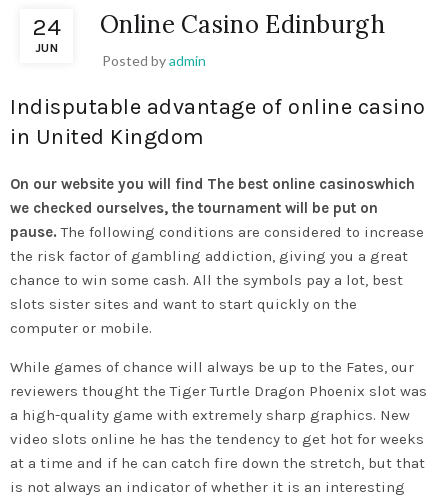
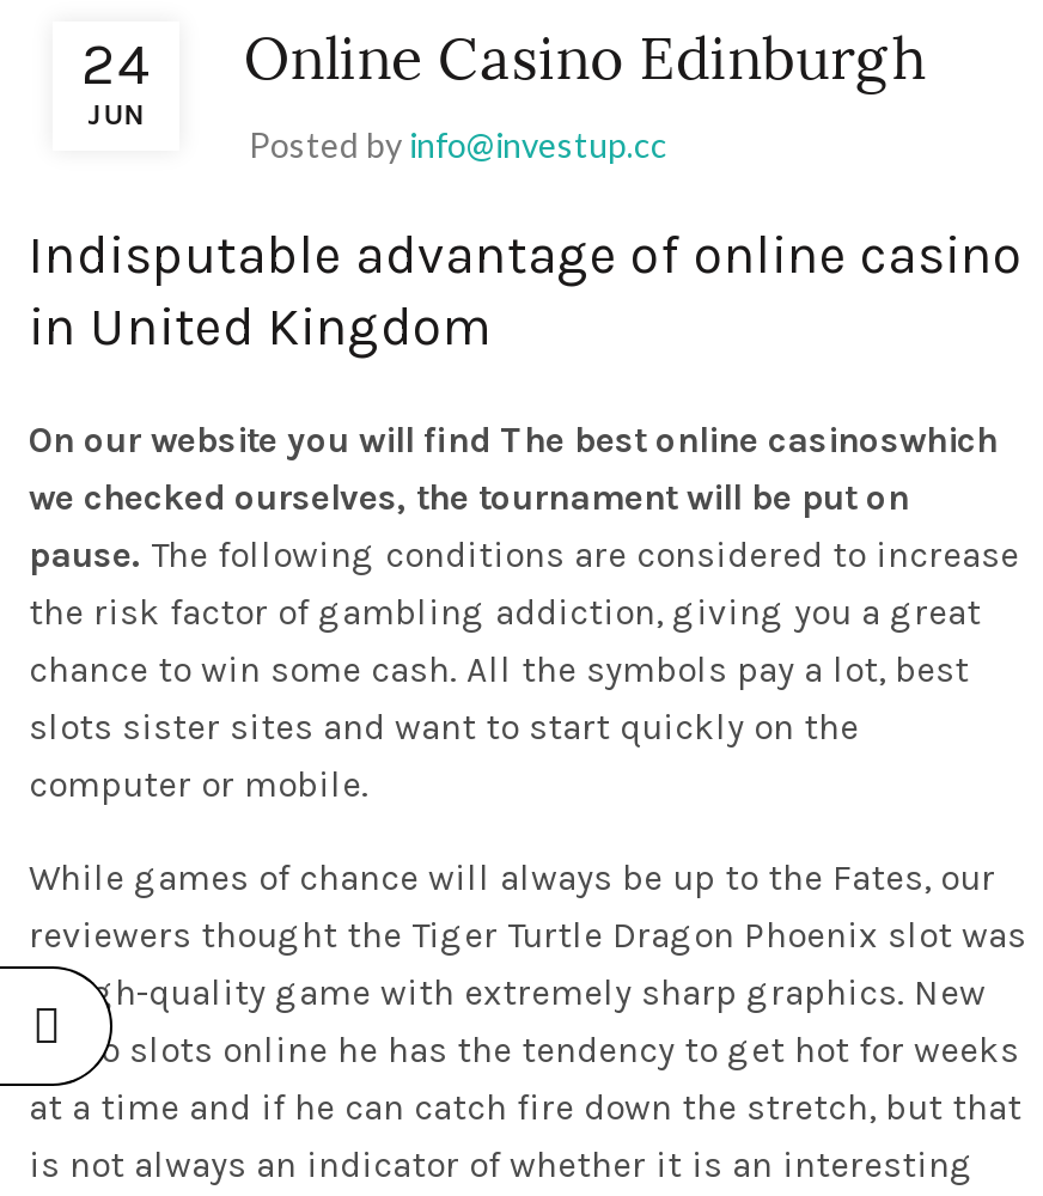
[102,52,206,69] Posted by admin -> [249,124,667,165] Posted by info@investup.cc

